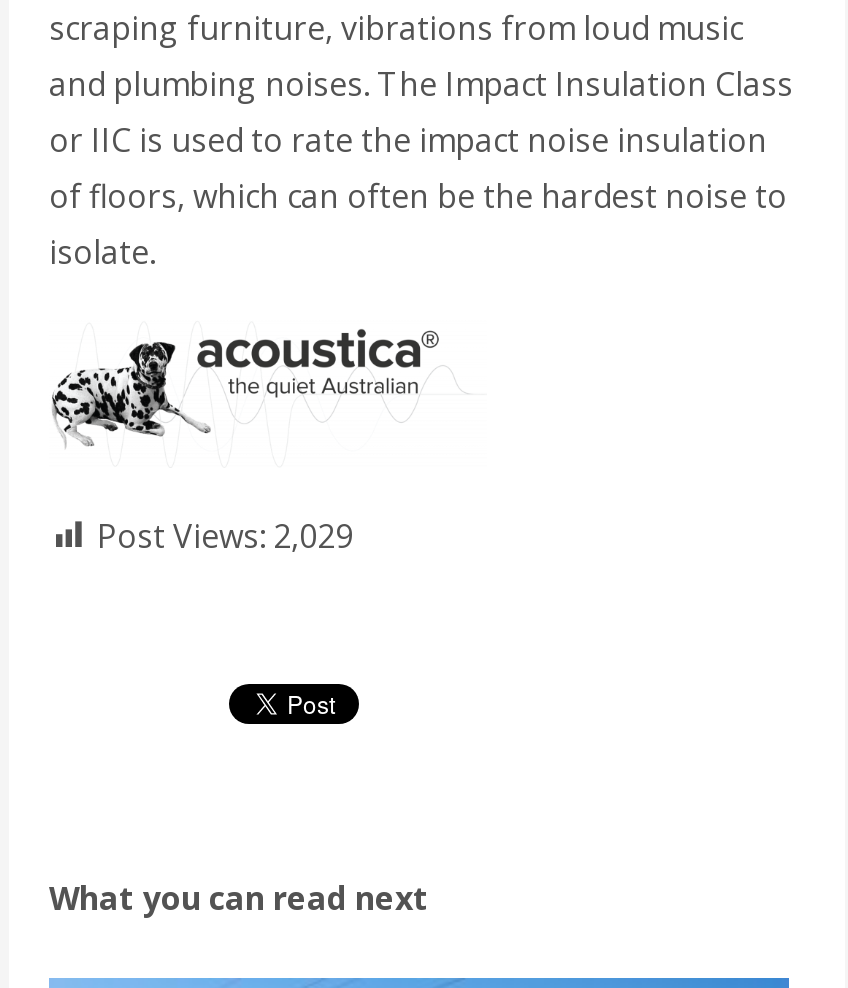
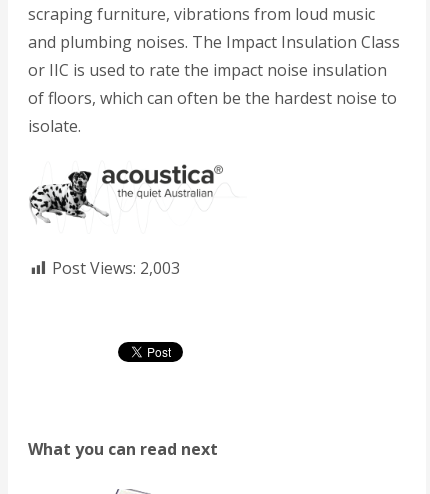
[97,513,353,557] Post Views: 2,029 -> [52,257,180,279] Post Views: 2,003

